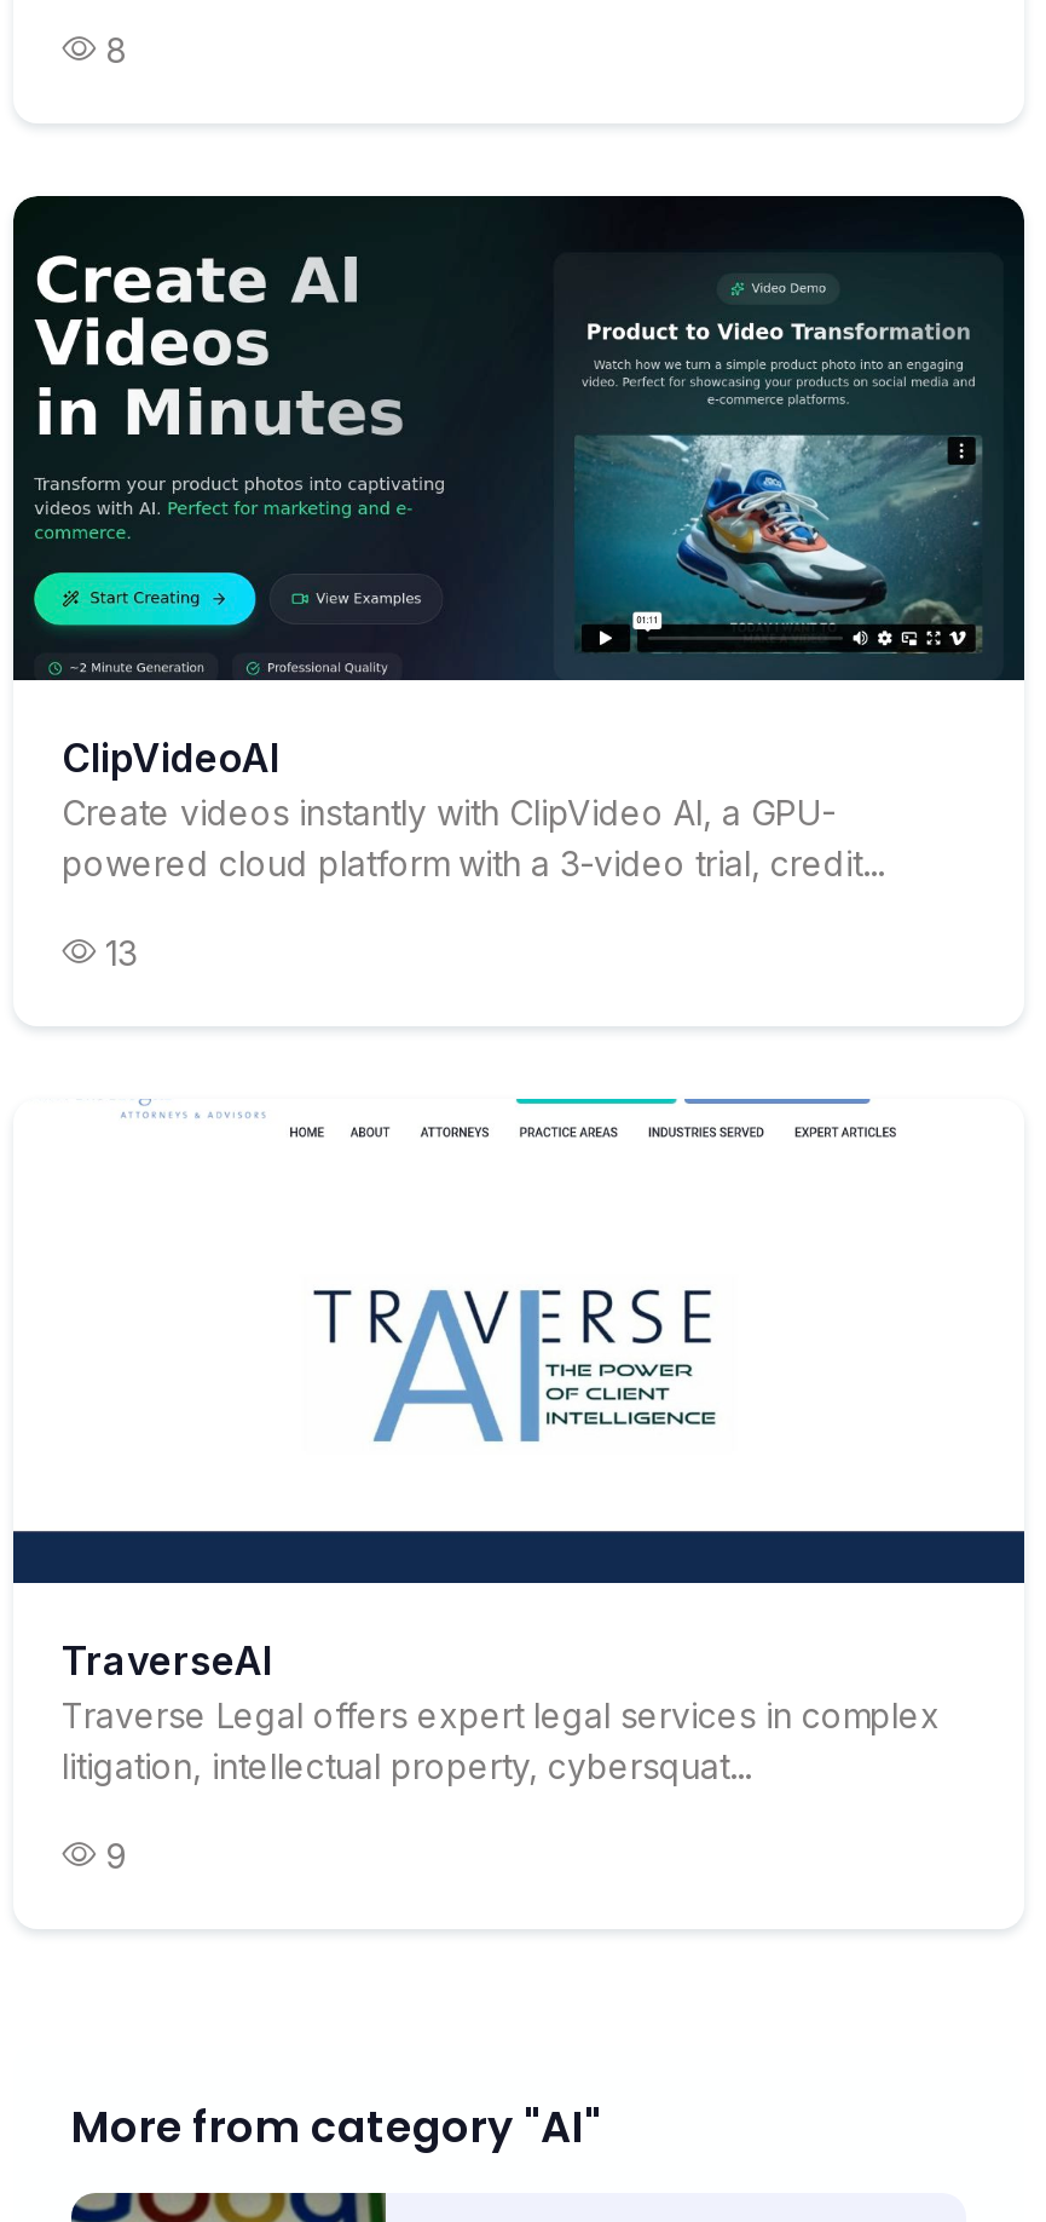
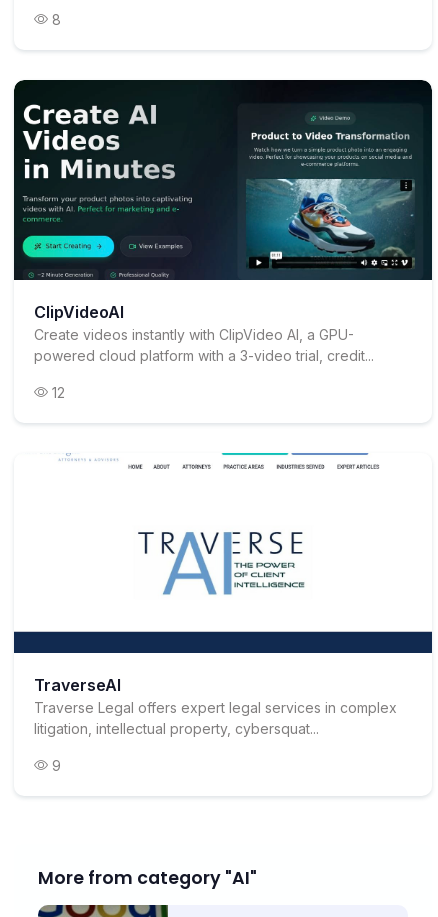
[96,931,137,972] 13 -> [48,384,65,401] 12

